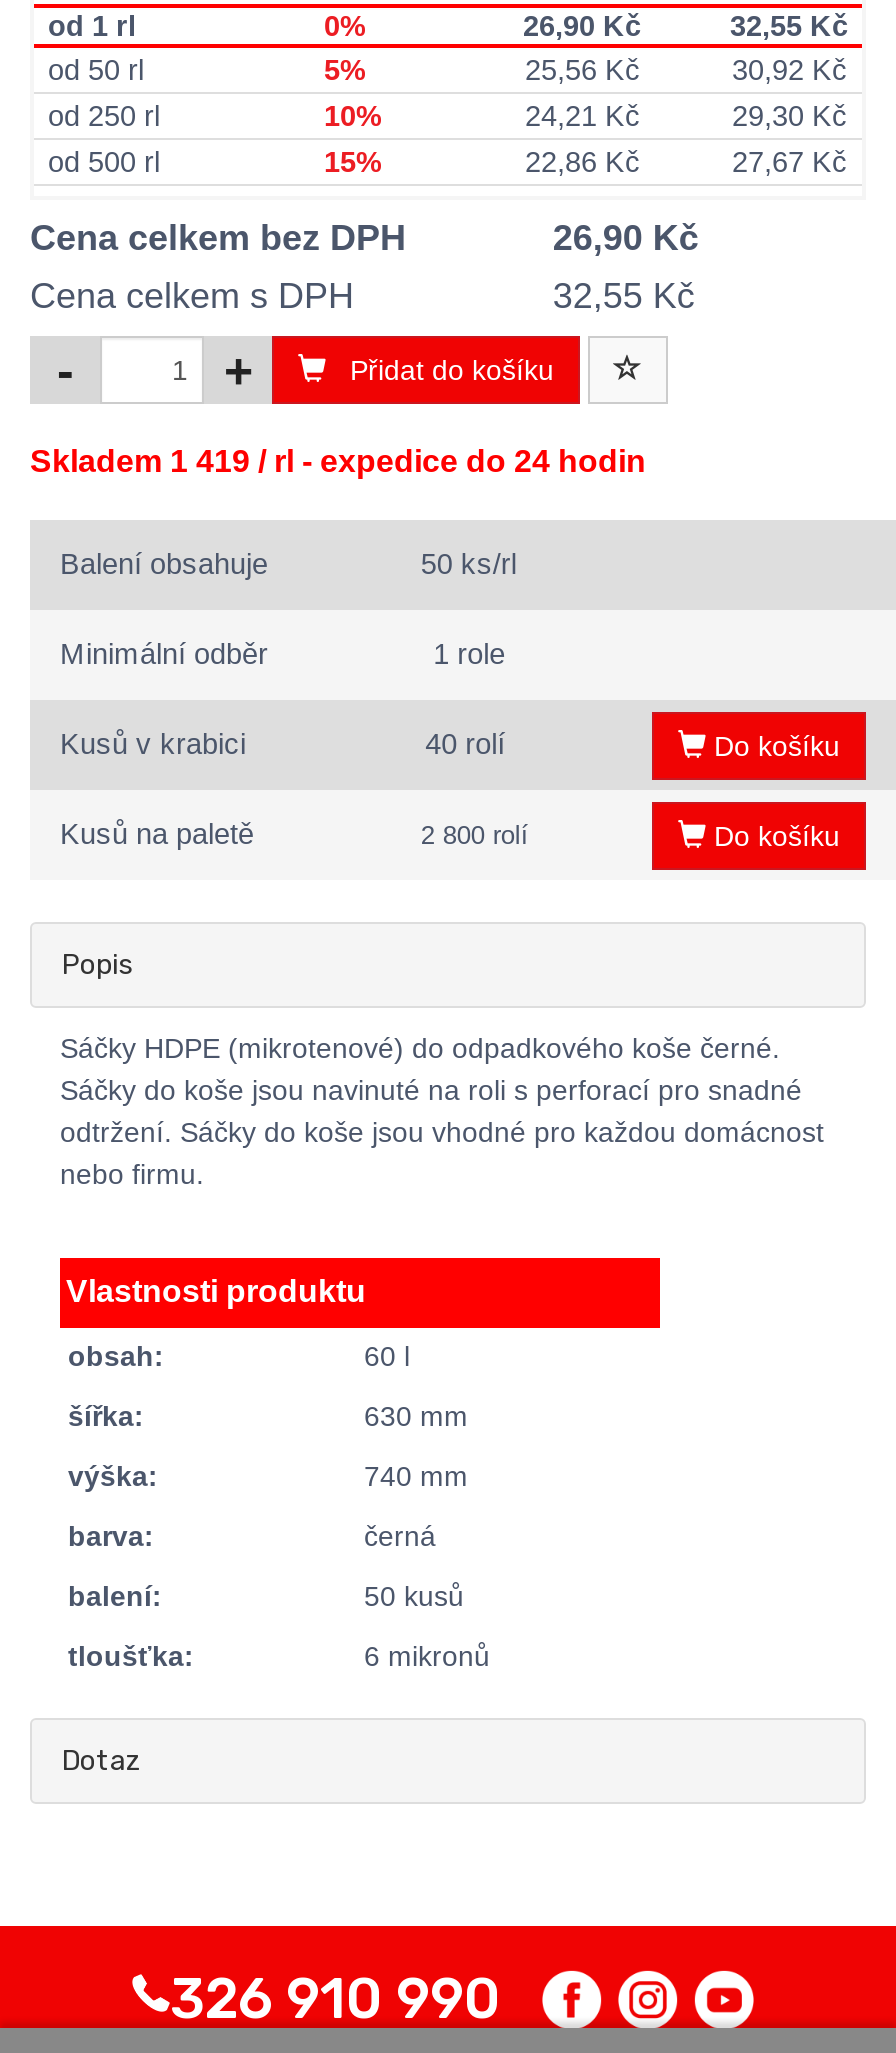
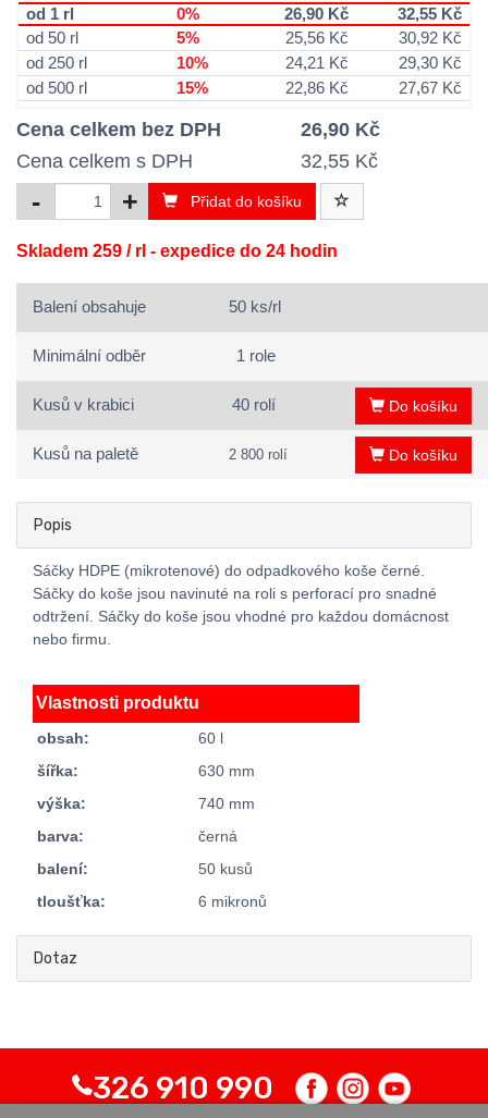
[30,443,646,477] Skladem 1 419 / rl - expedice do 24 hodin -> [16,241,338,260] Skladem 259 / rl - expedice do 24 hodin

